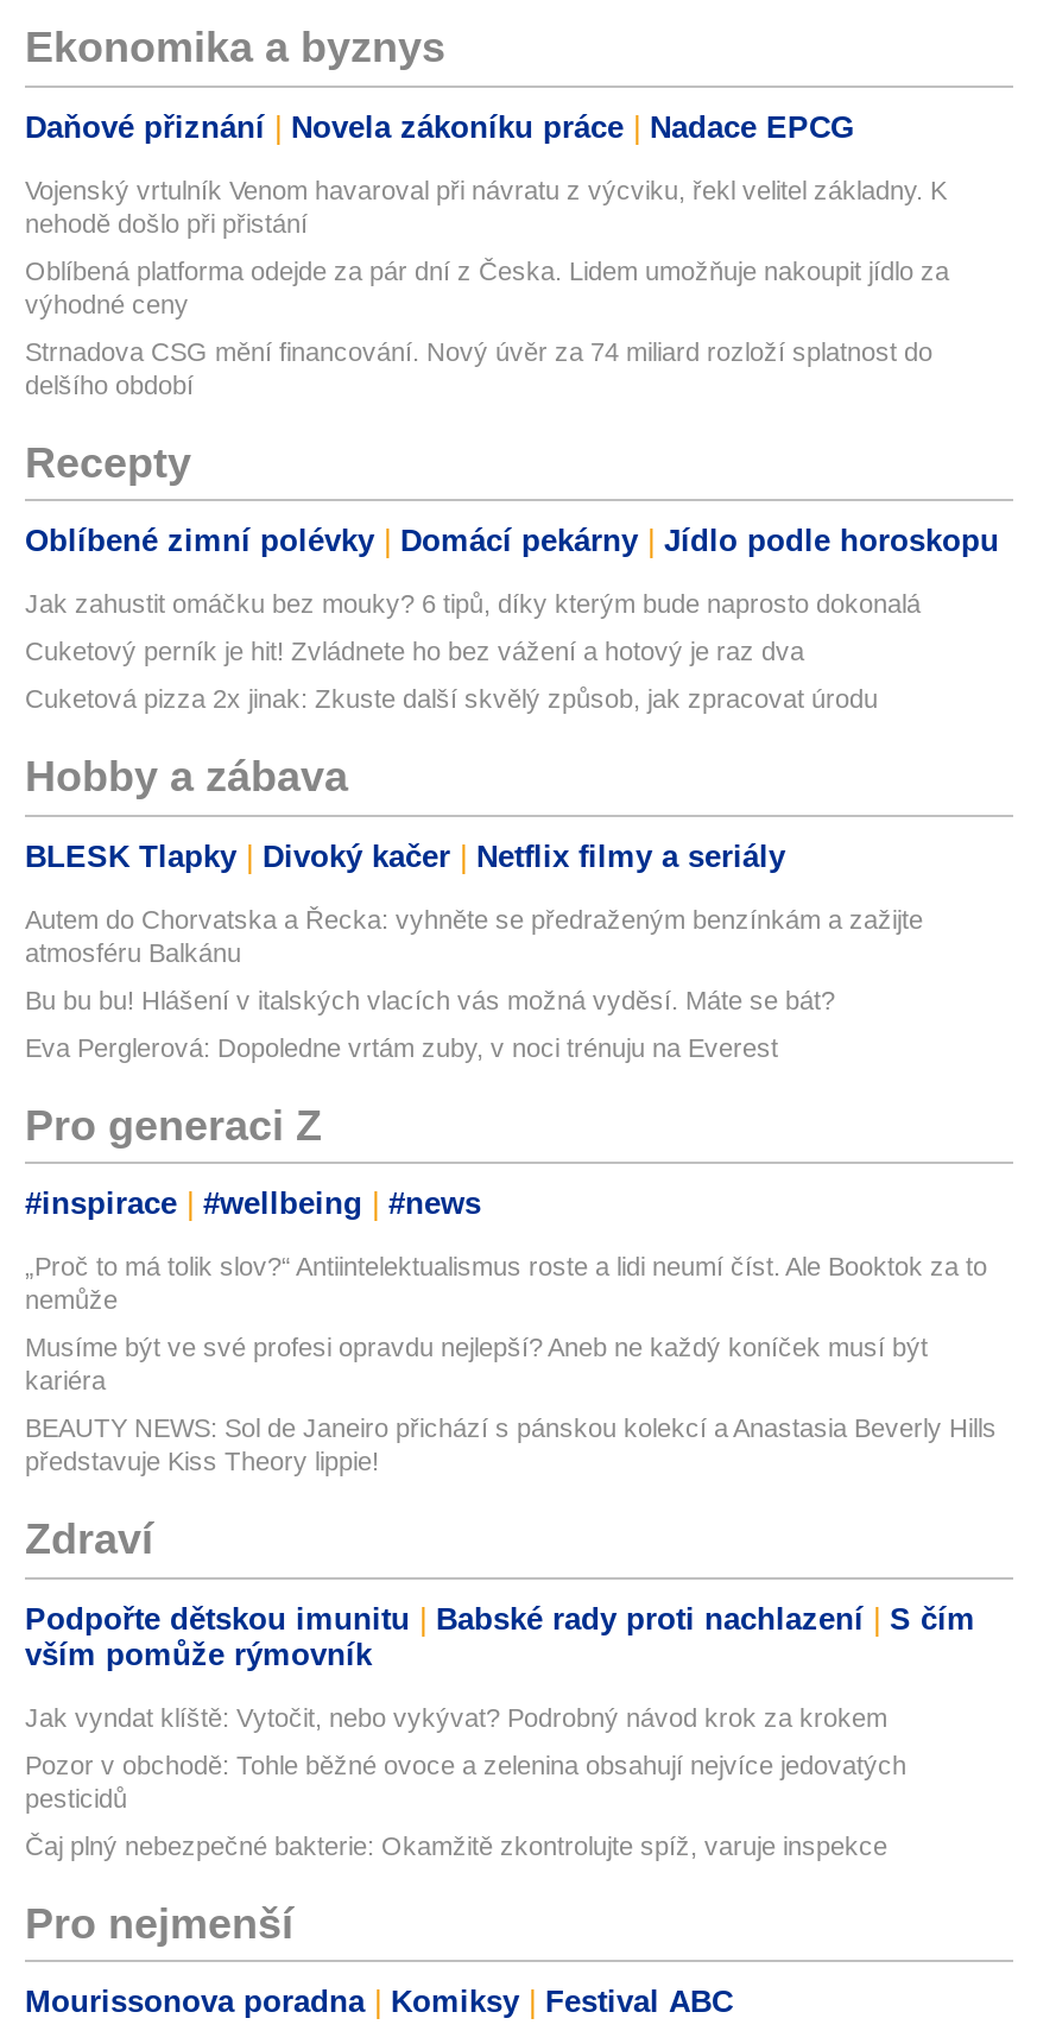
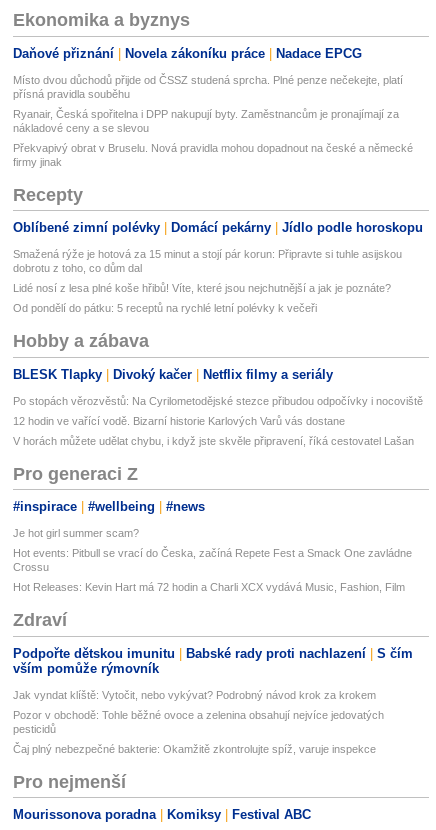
[25,176,947,237] Vojenský vrtulník Venom havaroval při návratu z výcviku, řekl velitel základny. K | nehodě došlo při přistání -> [13,74,403,100] Místo dvou důchodů přijde od ČSSZ studená sprcha. Plné penze nečekejte, platí | přísná pravidla souběhu
[25,256,949,318] Oblíbená platforma odejde za pár dní z Česka. Lidem umožňuje nakoupit jídlo za | výhodné ceny -> [13,108,399,134] Ryanair, Česká spořitelna i DPP nakupují byty. Zaměstnancům je pronajímají za | nákladové ceny a se slevou
[25,337,932,399] Strnadova CSG mění financování. Nový úvěr za 74 miliard rozloží splatnost do | delšího období -> [13,142,413,168] Překvapivý obrat v Bruselu. Nová pravidla mohou dopadnout na české a německé | firmy jinak
[25,590,921,619] Jak zahustit omáčku bez mouky? 6 tipů, díky kterým bude naprosto dokonalá -> [13,248,402,274] Smažená rýže je hotová za 15 minut a stojí pár korun: Připravte si tuhle asijskou | dobrotu z toho, co dům dal
[25,638,804,666] Cuketový perník je hit! Zvládnete ho bez vážení a hotový je raz dva -> [13,282,391,294] Lidé nosí z lesa plné koše hřibů! Víte, které jsou nejchutnější a jak je poznáte?
[25,685,878,714] Cuketová pizza 2x jinak: Zkuste další skvělý způsob, jak zpracovat úrodu -> [13,302,317,314] Od pondělí do pátku: 5 receptů na rychlé letní polévky k večeři
[25,905,923,967] Autem do Chorvatska a Řecka: vyhněte se předraženým benzínkám a zažijte | atmosféru Balkánu -> [13,395,423,407] Po stopách věrozvěstů: Na Cyrilometodějské stezce přibudou odpočívky i nocoviště
[25,986,835,1014] Bu bu bu! Hlášení v italských vlacích vás možná vyděsí. Máte se bát? -> [13,415,345,427] 12 hodin ve vařící vodě. Bizarní historie Karlových Varů vás dostane
[25,1033,778,1062] Eva Perglerová: Dopoledne vrtám zuby, v noci trénuju na Everest -> [13,435,414,447] V horách můžete udělat chybu, i když jste skvěle připravení, říká cestovatel Lašan
[25,1253,987,1315] „Proč to má tolik slov?“ Antiintelektualismus roste a lidi neumí číst. Ale Booktok za to | nemůže -> [13,527,139,539] Je hot girl summer scam?
[25,1334,928,1395] Musíme být ve své profesi opravdu nejlepší? Aneb ne každý koníček musí být | kariéra -> [13,547,412,573] Hot events: Pitbull se vrací do Česka, začíná Repete Fest a Smack One zavládne | Crossu
[25,1414,997,1476] BEAUTY NEWS: Sol de Janeiro přichází s pánskou kolekcí a Anastasia Beverly Hills | představuje Kiss Theory lippie! -> [13,581,405,593] Hot Releases: Kevin Hart má 72 hodin a Charli XCX vydává Music, Fashion, Film

